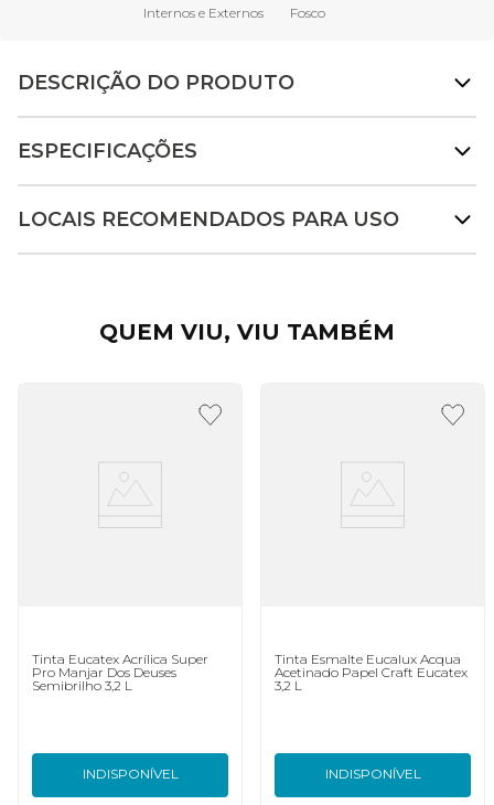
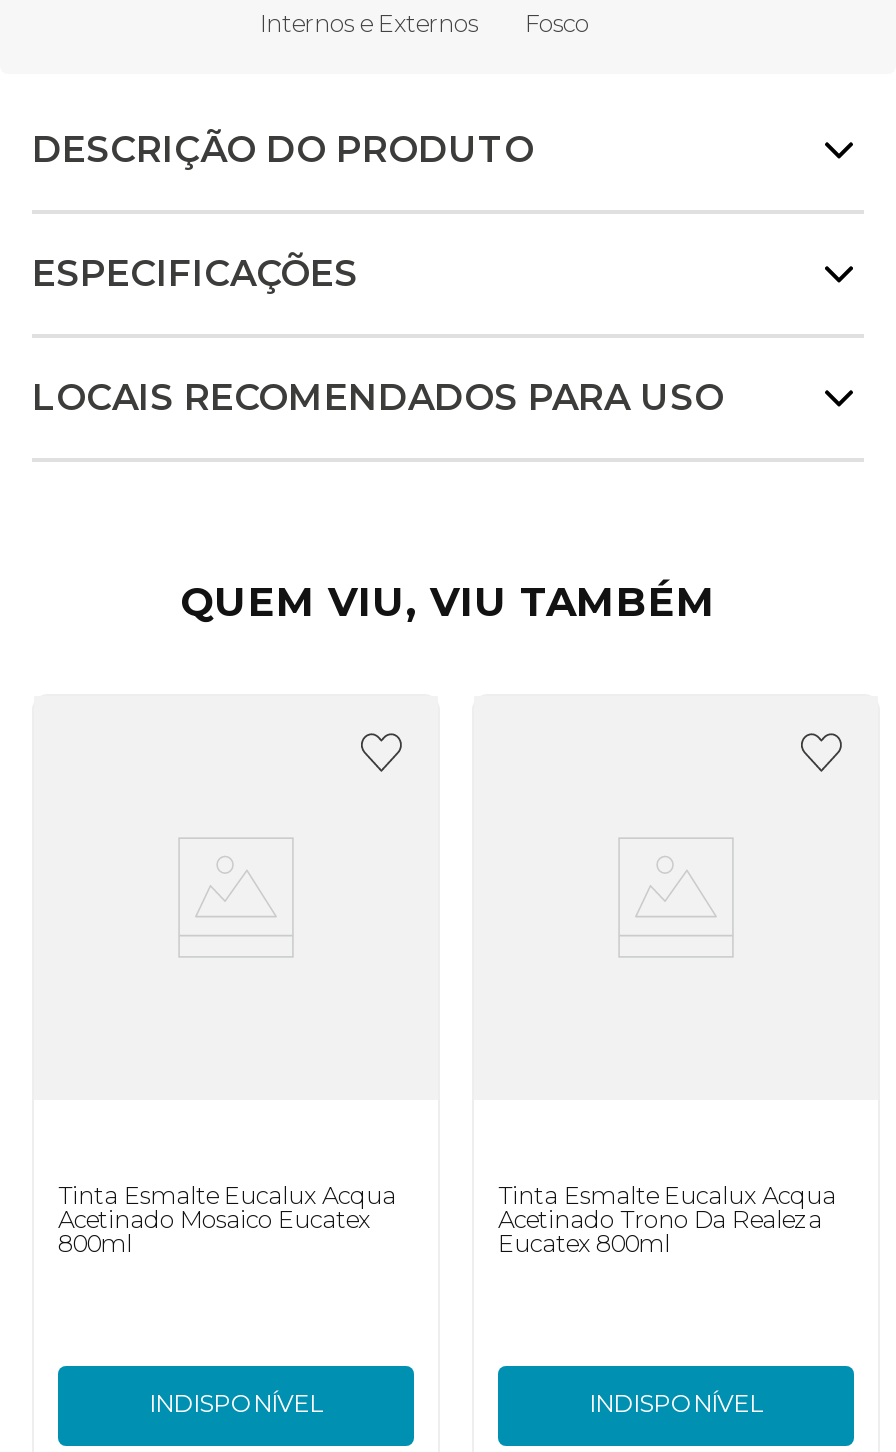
[32,651,208,694] Tinta Eucatex Acrílica Super | Pro Manjar Dos Deuses | Semibrilho 3,2 L -> [58,1180,396,1258] Tinta Esmalte Eucalux Acqua | Acetinado Mosaico Eucatex | 800ml
[275,664,468,694] Acetinado Papel Craft Eucatex | 3,2 L -> [498,1204,822,1258] Acetinado Trono Da Realeza | Eucatex 800ml

